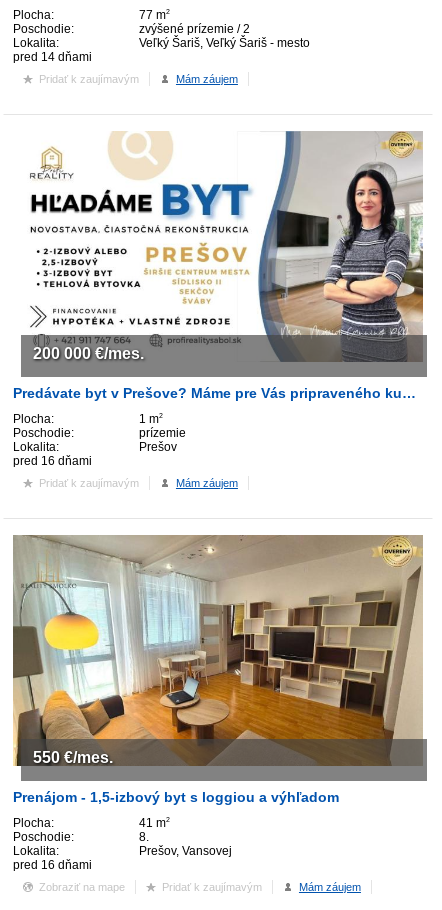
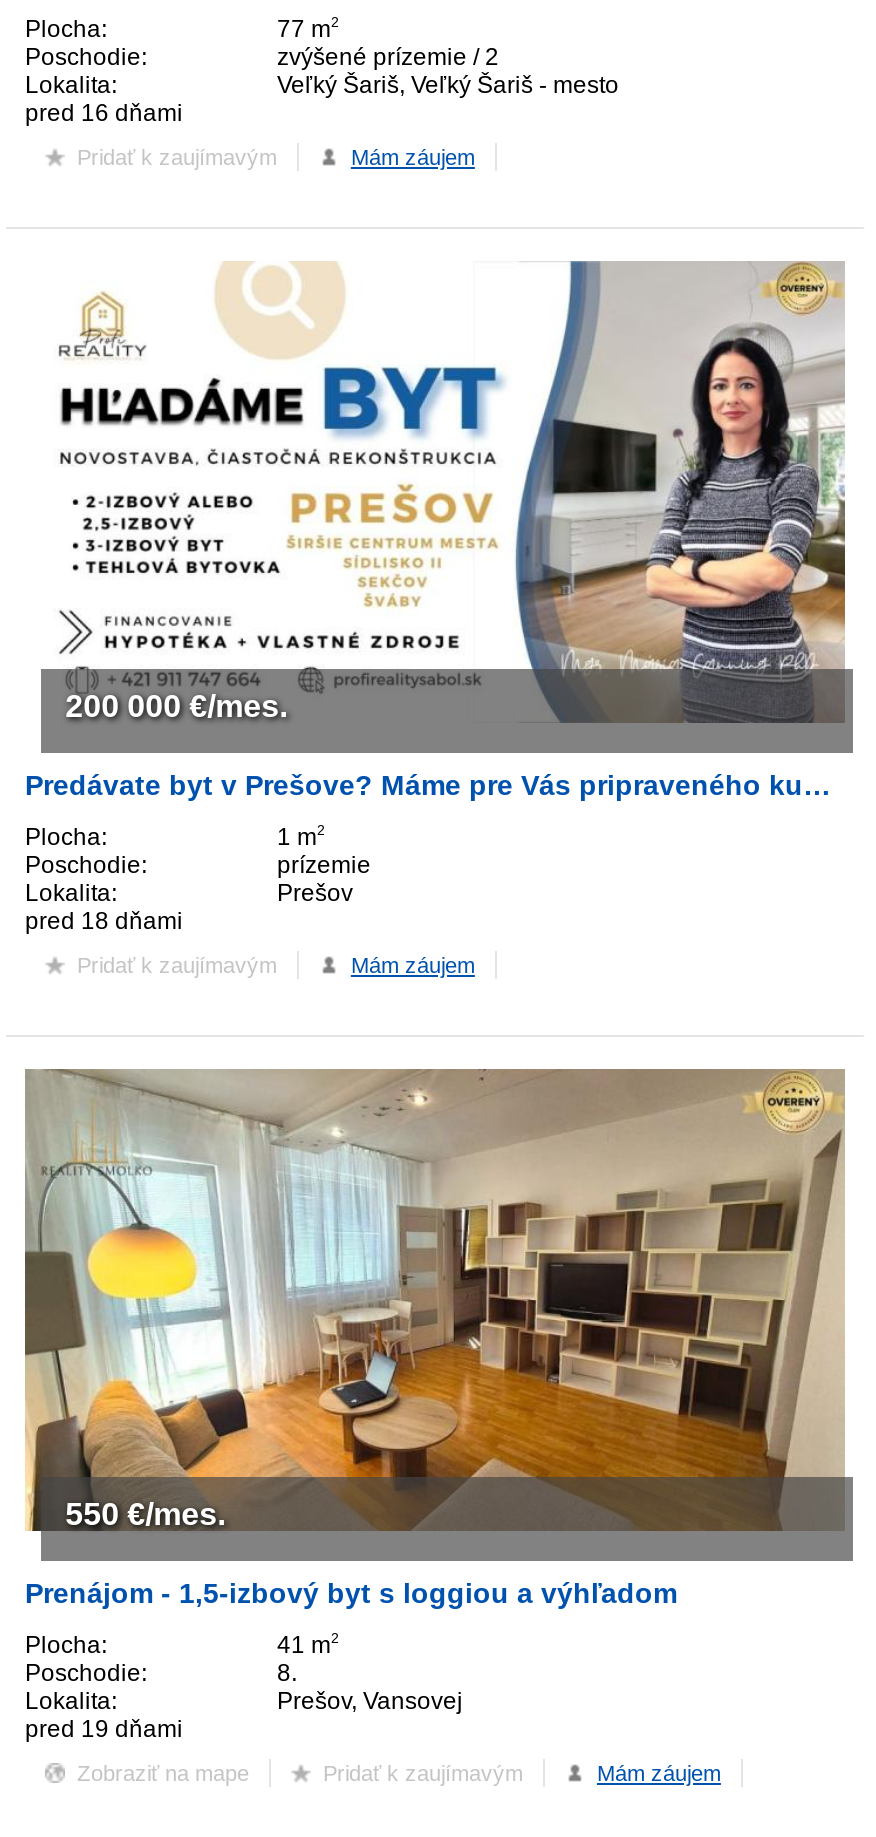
[13,50,92,64] pred 14 dňami -> [25,99,183,127] pred 16 dňami
[13,454,92,468] pred 16 dňami -> [25,906,183,934] pred 18 dňami
[13,857,92,871] pred 16 dňami -> [25,1714,183,1742] pred 19 dňami

